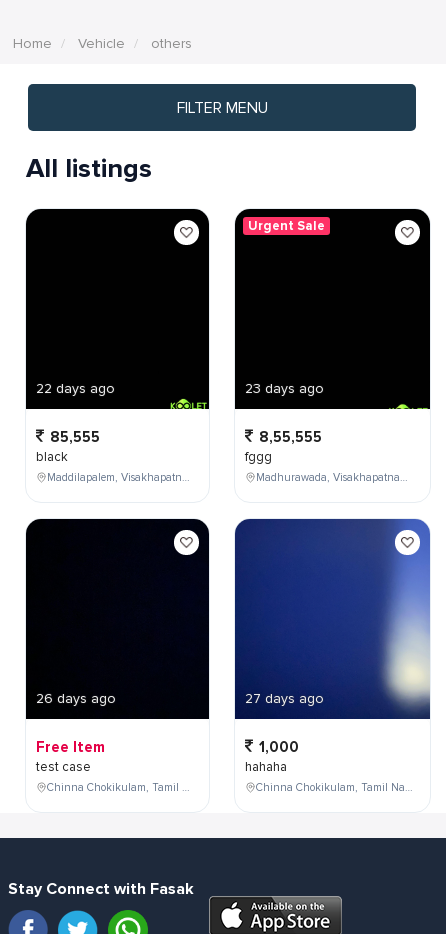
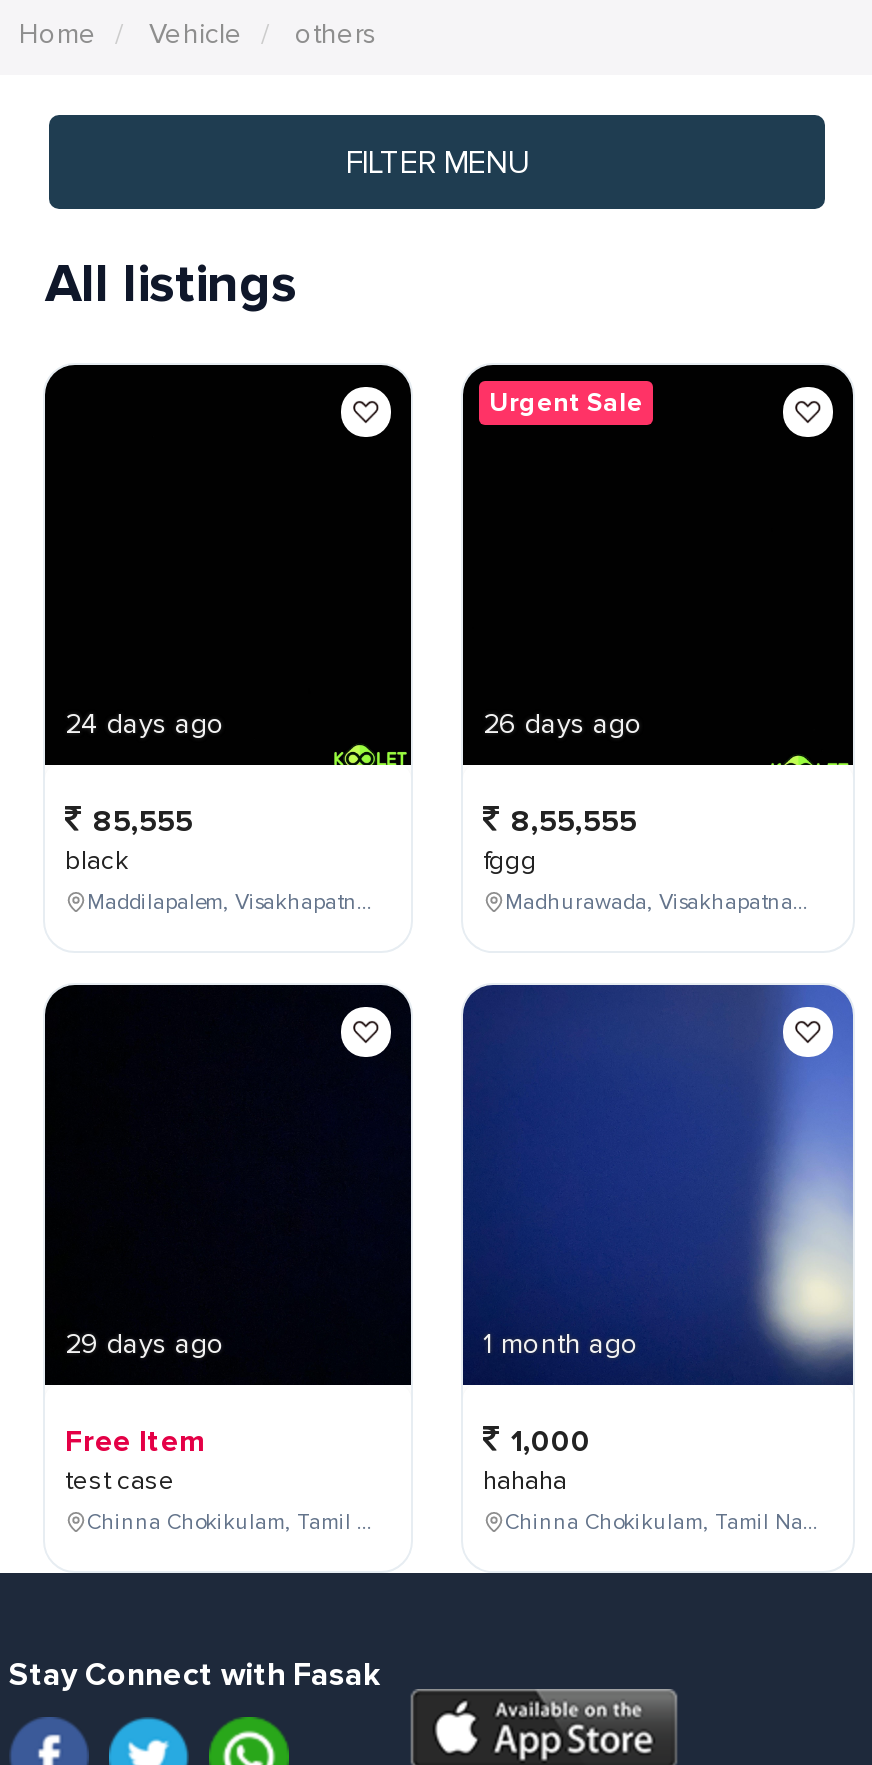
[36,380,115,397] 22 days ago -> [65,707,225,741] 24 days ago
[245,380,324,397] 23 days ago -> [483,707,643,741] 26 days ago
[36,690,116,707] 26 days ago -> [65,1327,225,1361] 29 days ago
[245,690,324,707] 27 days ago -> [483,1327,639,1361] 1 month ago

